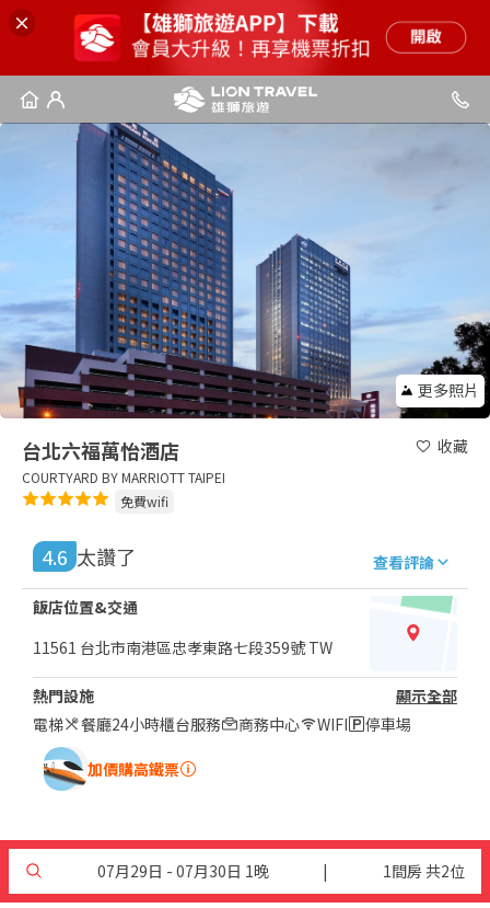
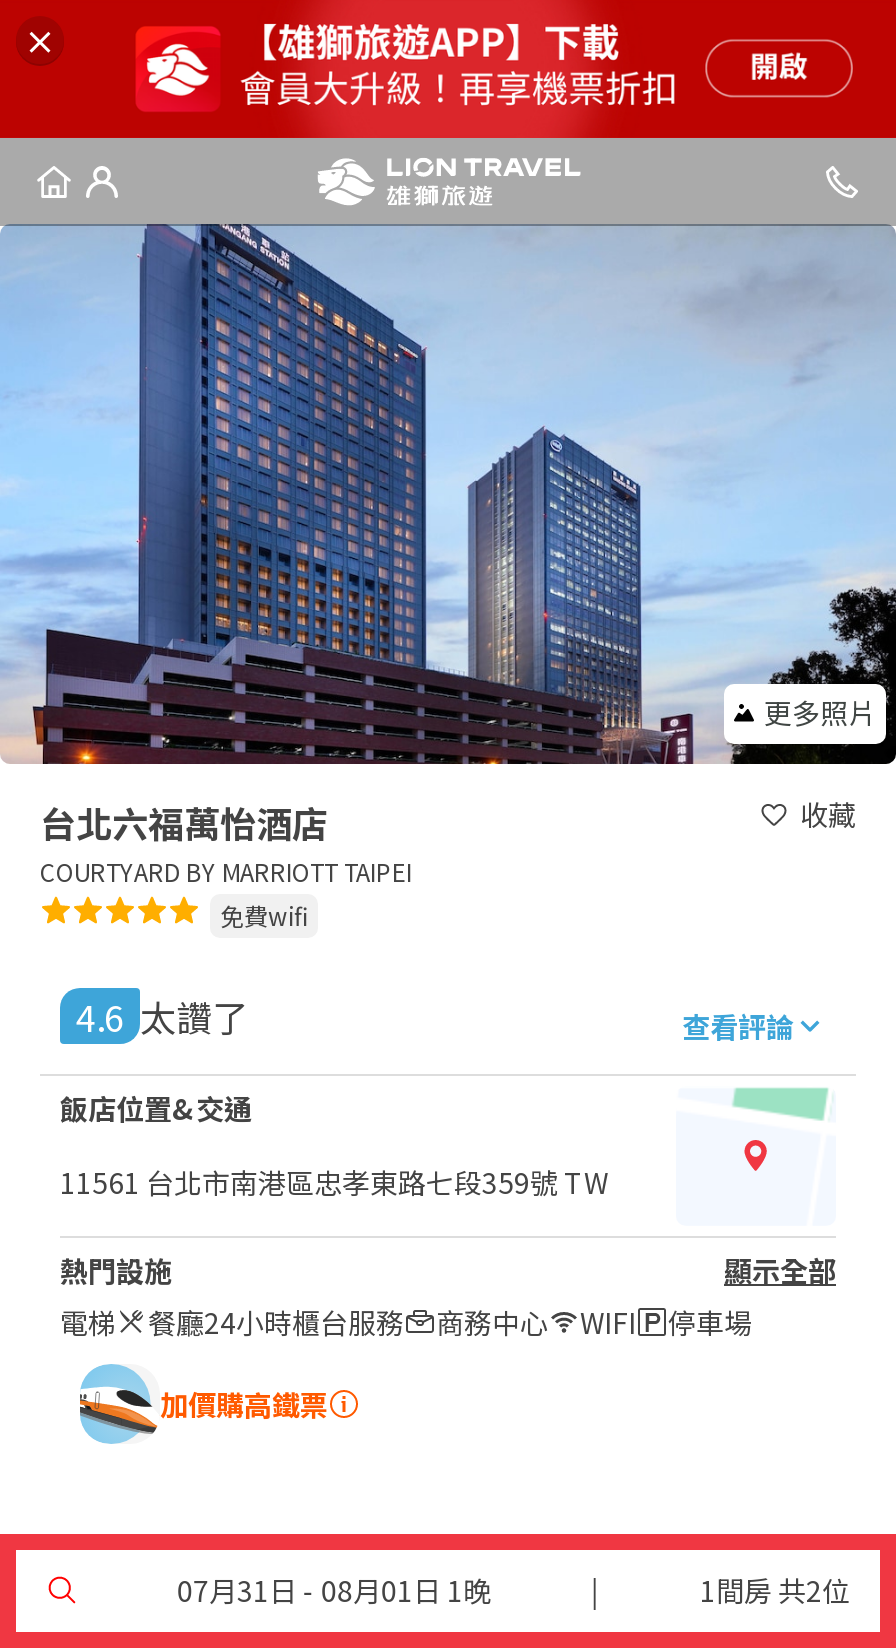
[97,859,269,881] 07月29日 - 07月30日 1晚 -> [177,1569,491,1609] 07月31日 - 08月01日 1晚

